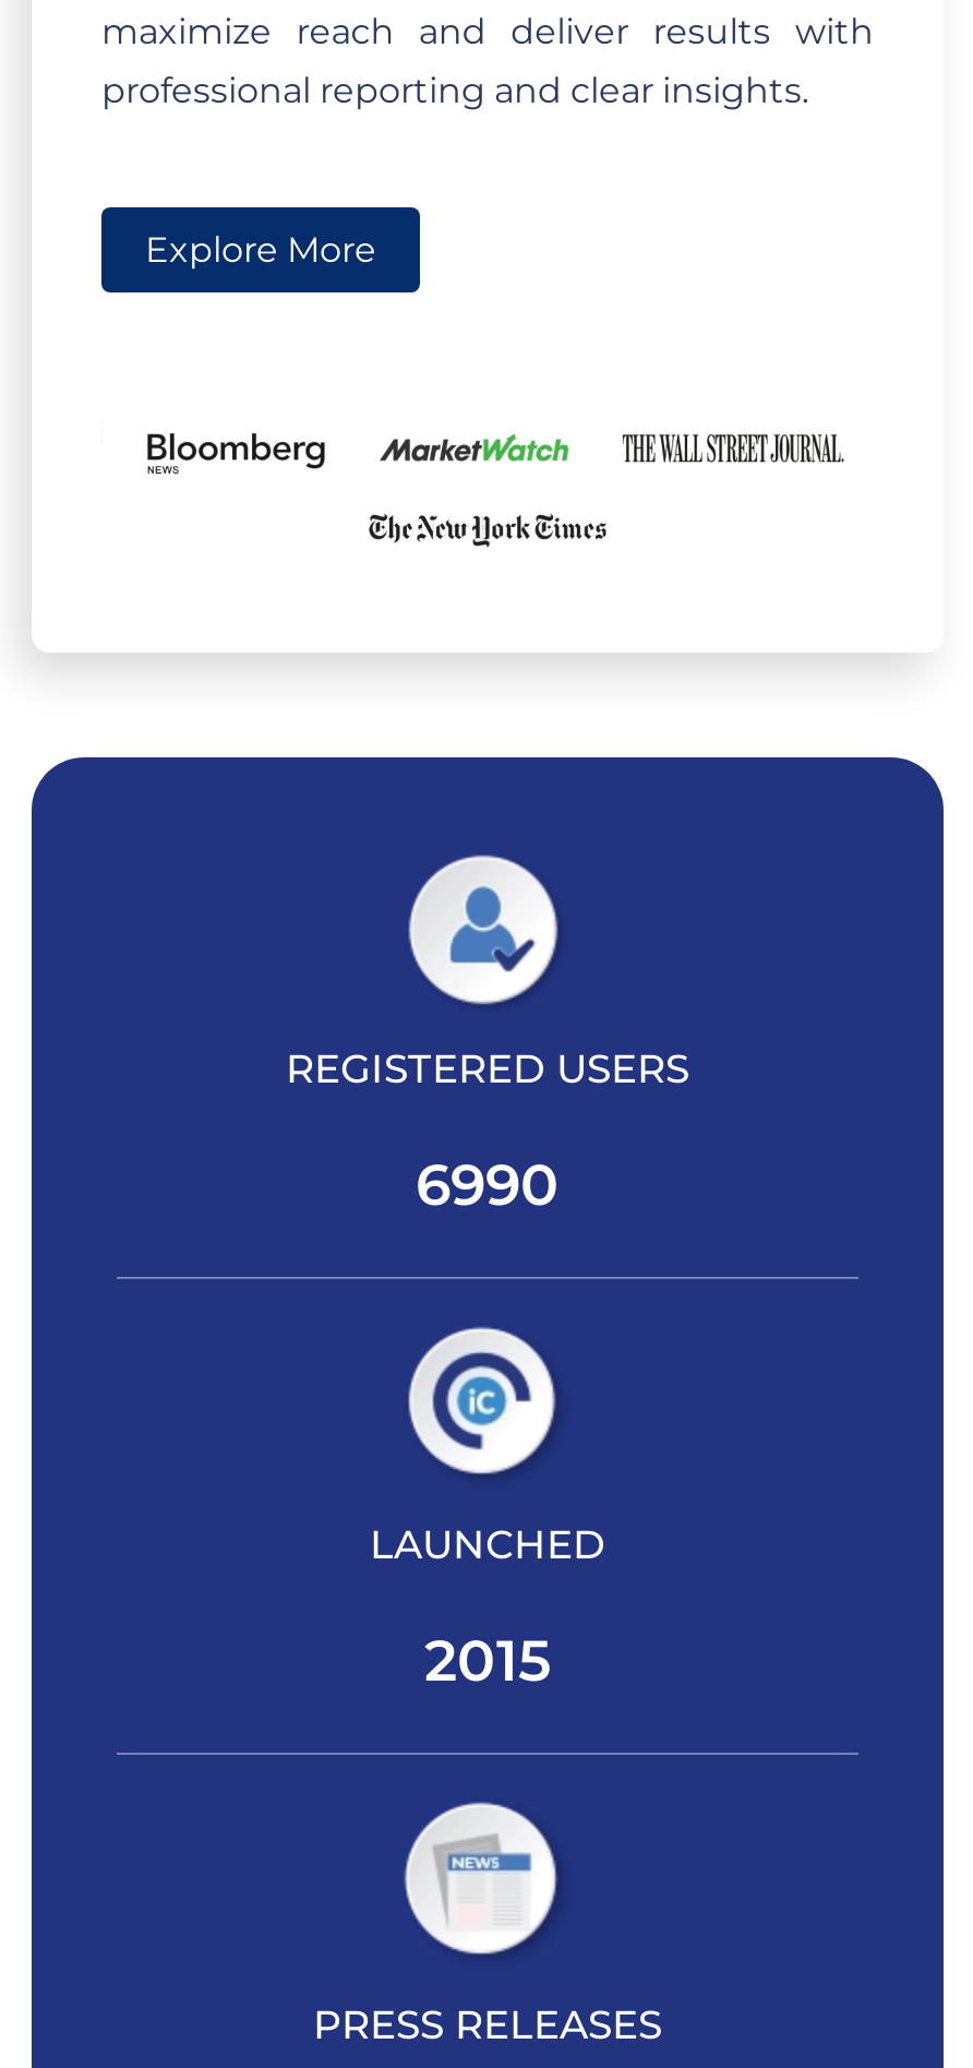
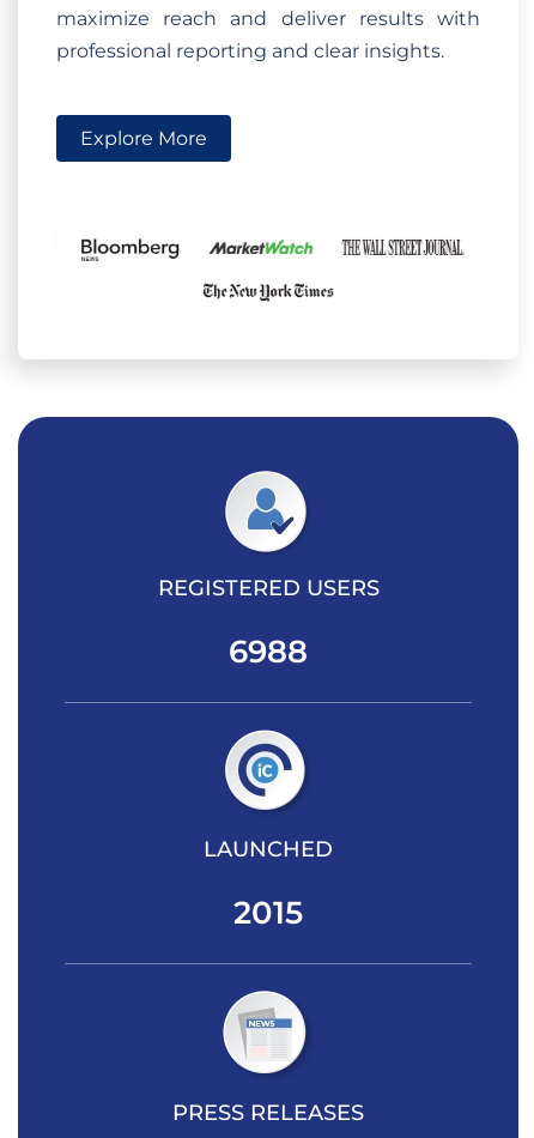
[416,1151,560,1221] 6990 -> [229,633,308,671] 6988

